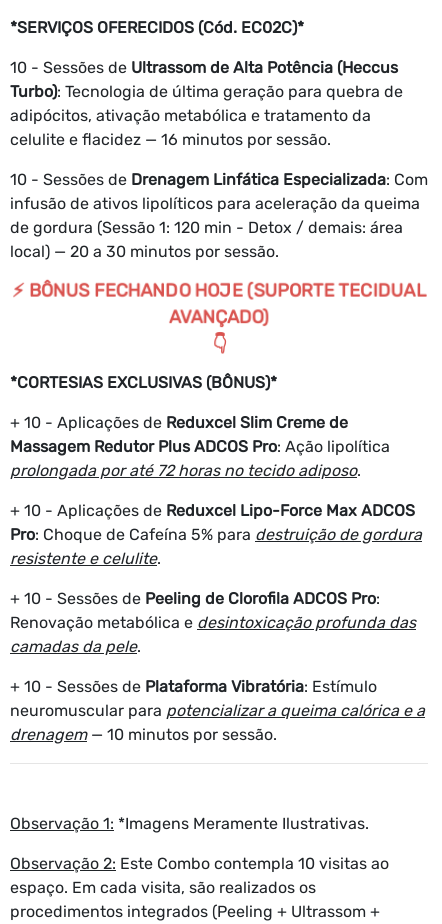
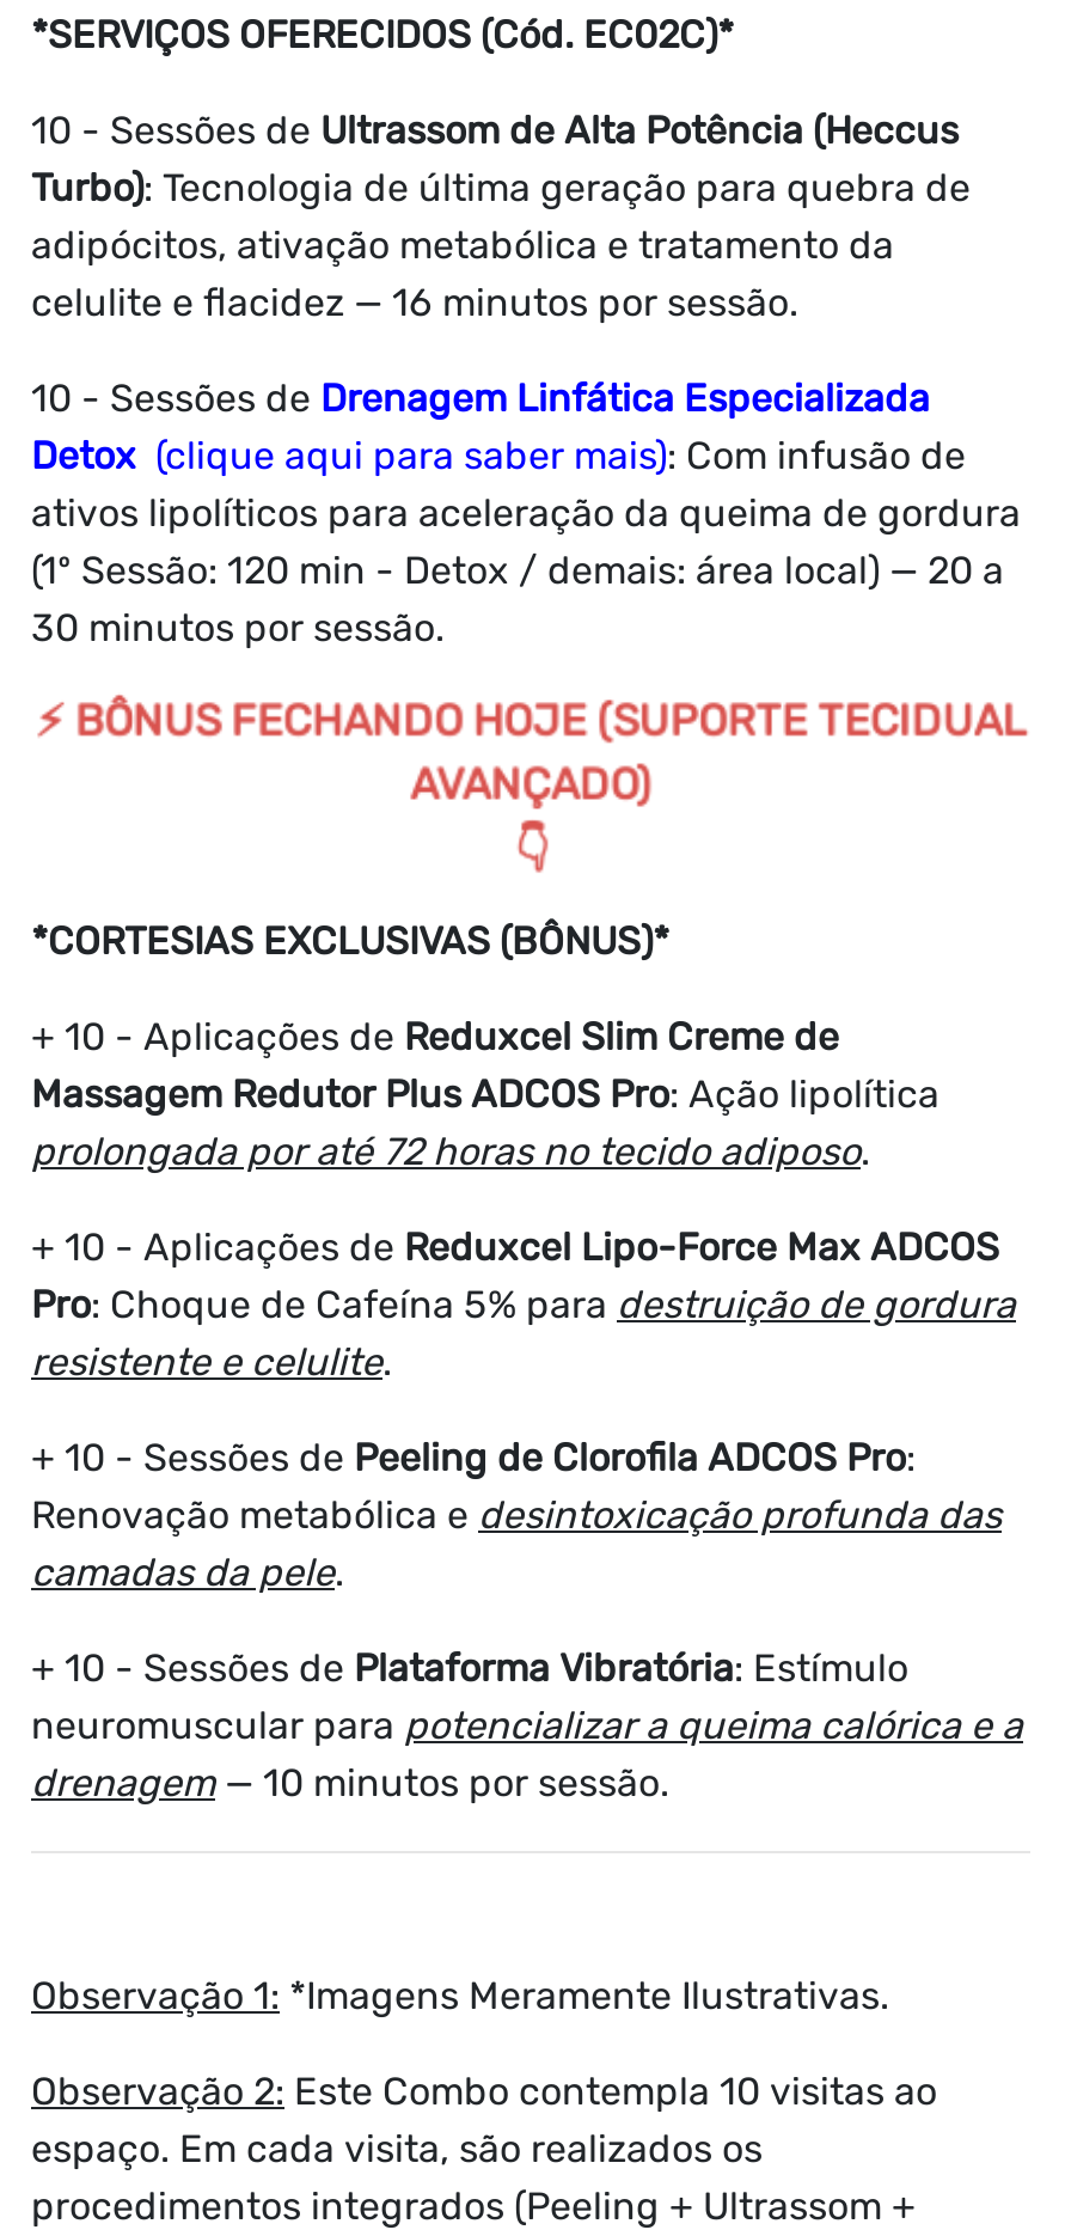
[10,170,428,261] 10 - Sessões de Drenagem Linfática Especializada: Com | infusão de ativos lipolíticos para aceleração da queima | de gordura (Sessão 1: 120 min - Detox / demais: área | local) — 20 a 30 minutos por sessão. -> [31,375,1021,650] 10 - Sessões de Drenagem Linfática Especializada | Detox (clique aqui para saber mais): Com infusão de | ativos lipolíticos para aceleração da queima de gordura | (1º Sessão: 120 min - Detox / demais: área local) — 20 a | 30 minutos por sessão.

